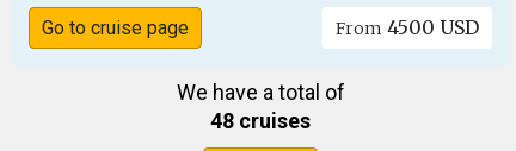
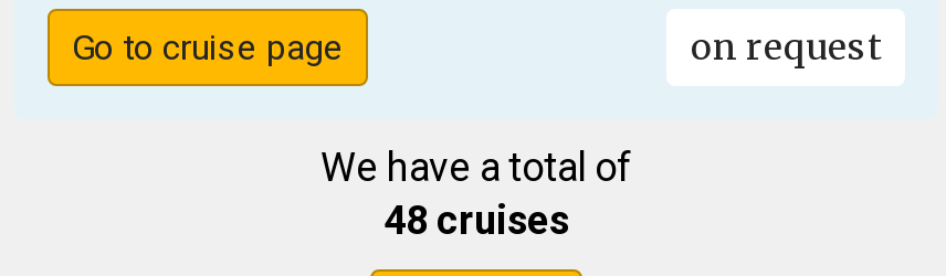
[336,16,479,40] From 4500 USD -> [691,25,881,69] on request

